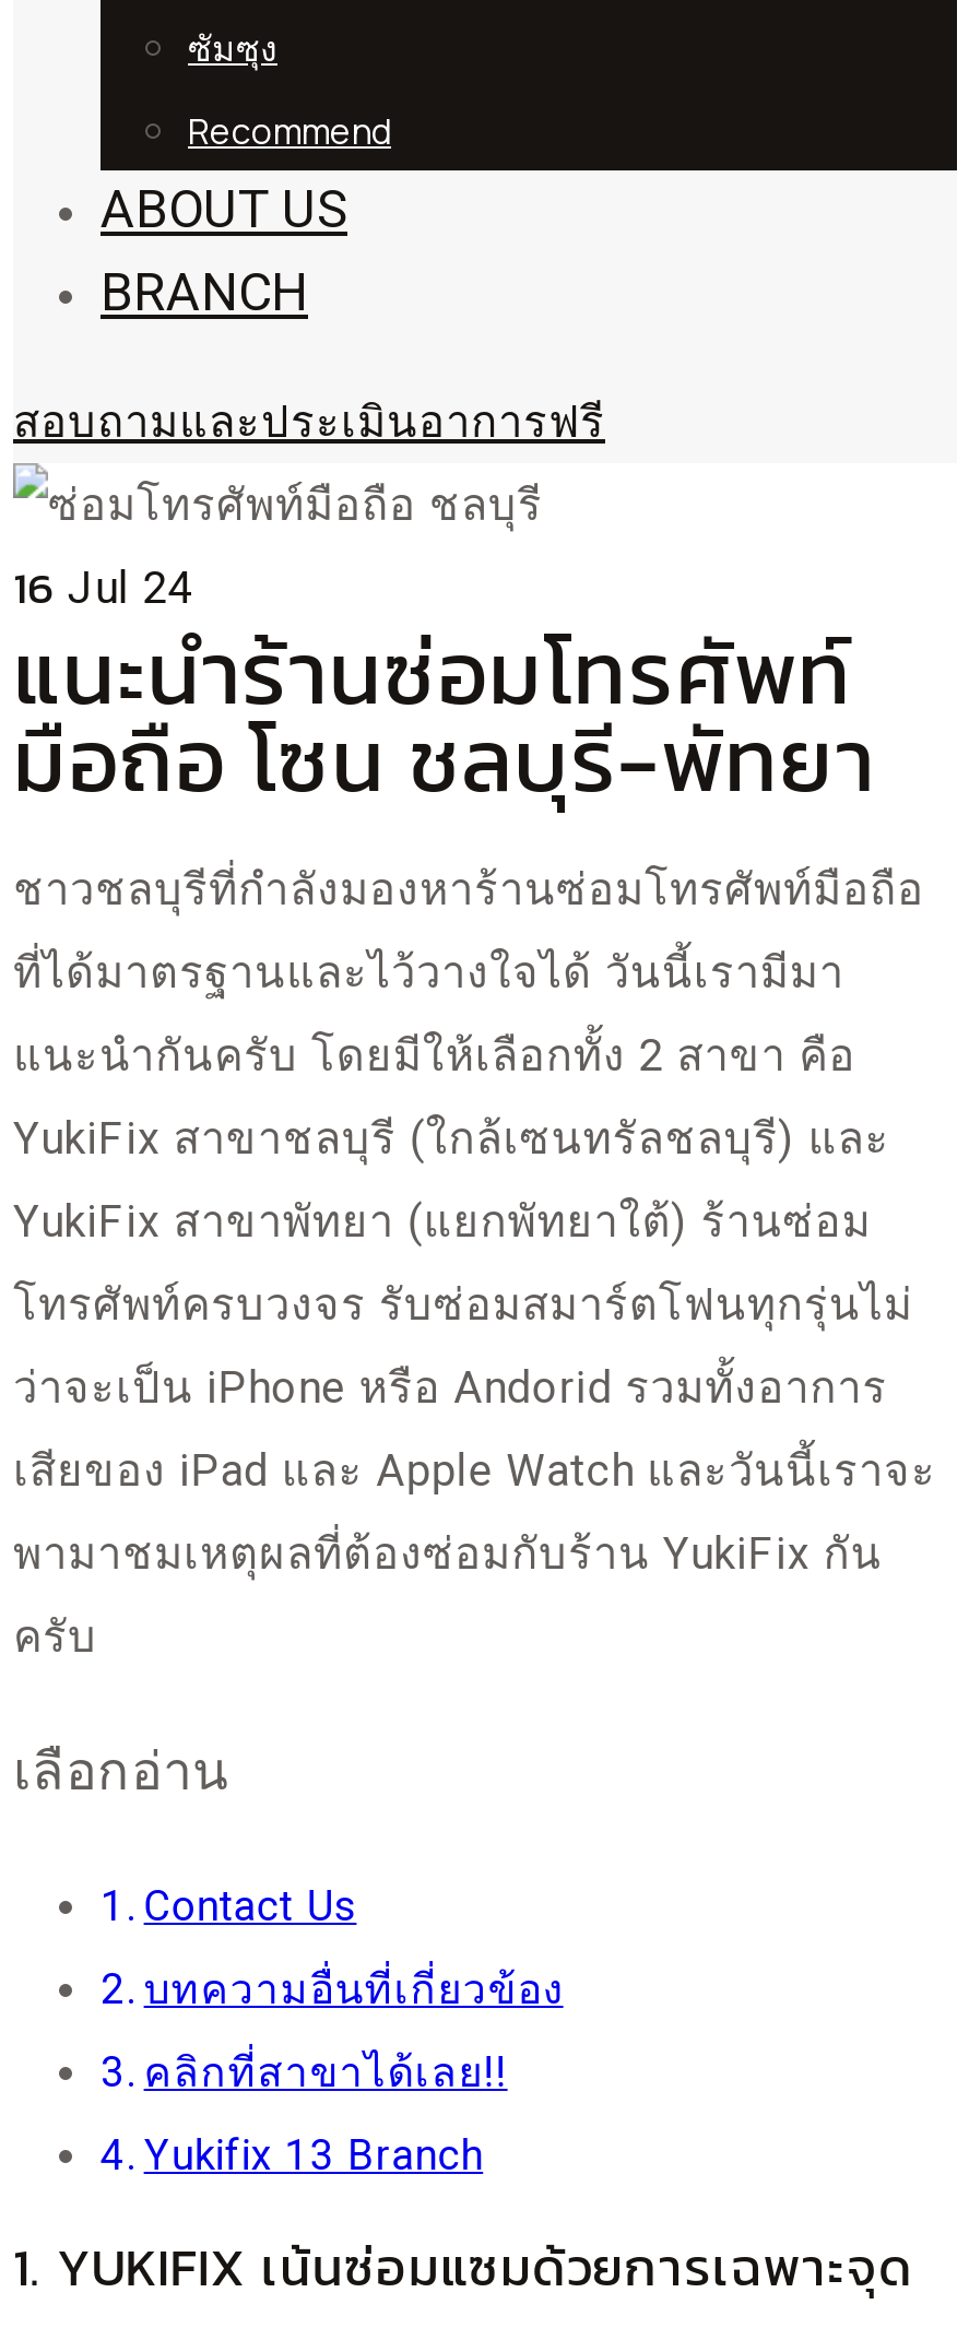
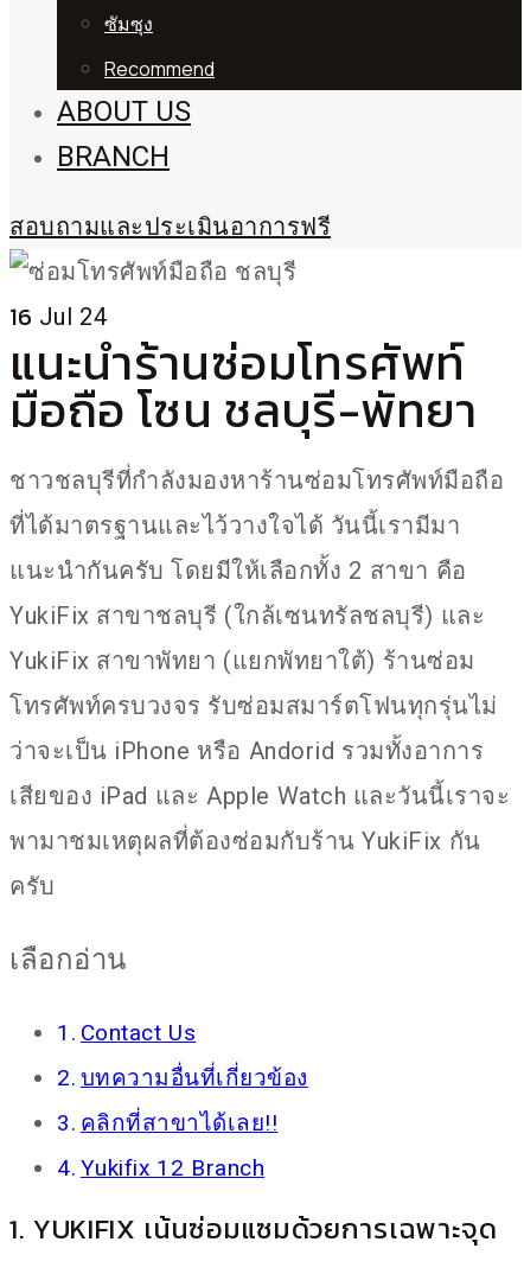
[144,2130,483,2181] Yukifix 13 Branch -> [80,1154,264,1182] Yukifix 12 Branch

